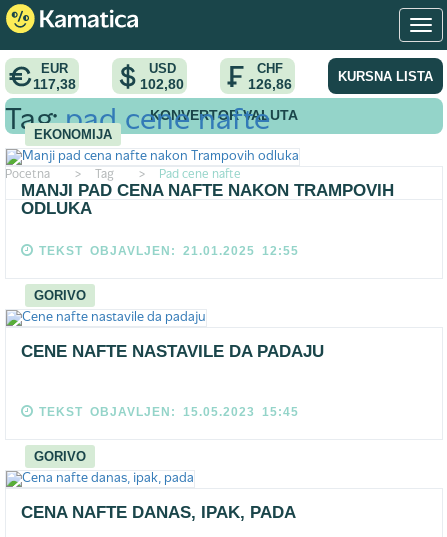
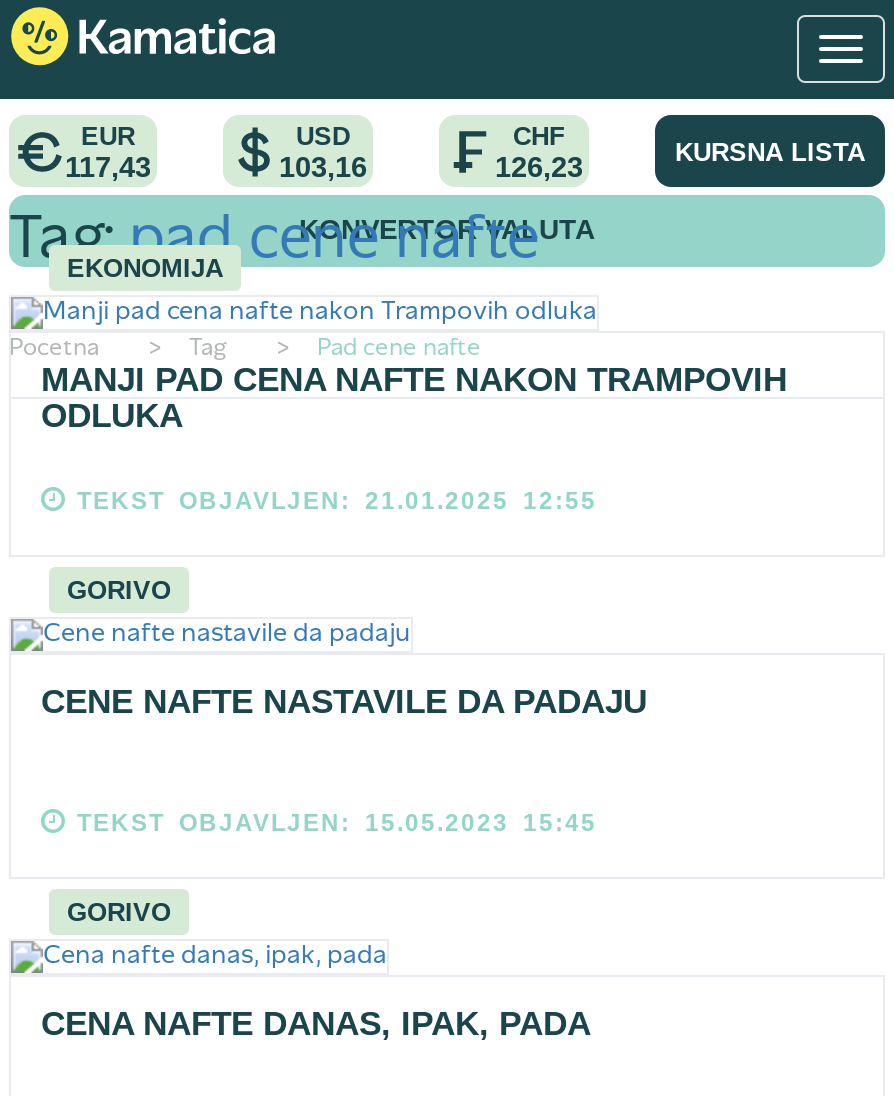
[33,75,76,91] 117,38 -> [65,150,151,182] 117,43
[140,75,184,91] 102,80 -> [279,150,367,182] 103,16
[248,75,292,91] 126,86 -> [495,150,583,182] 126,23

